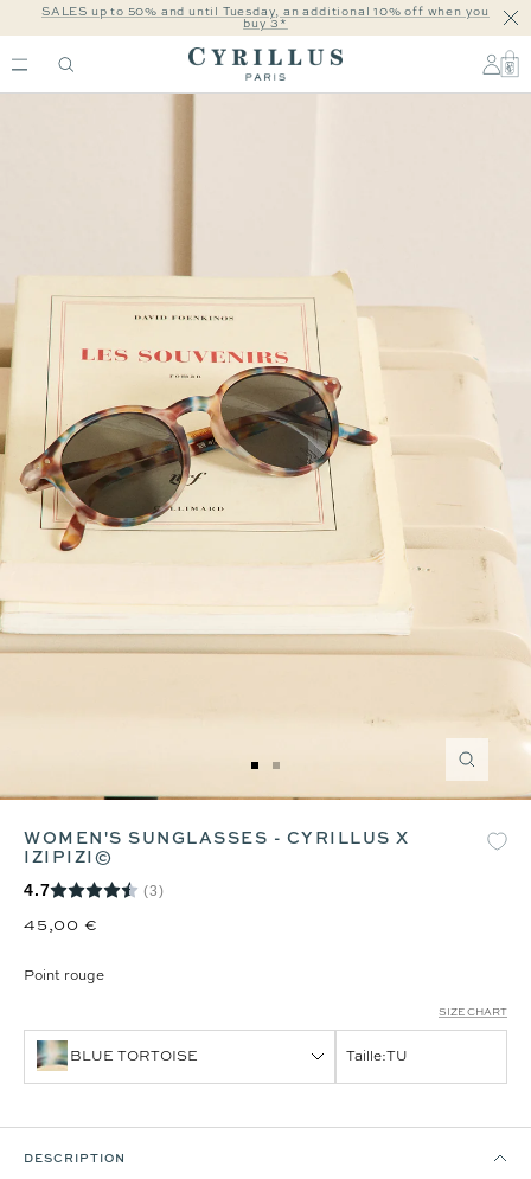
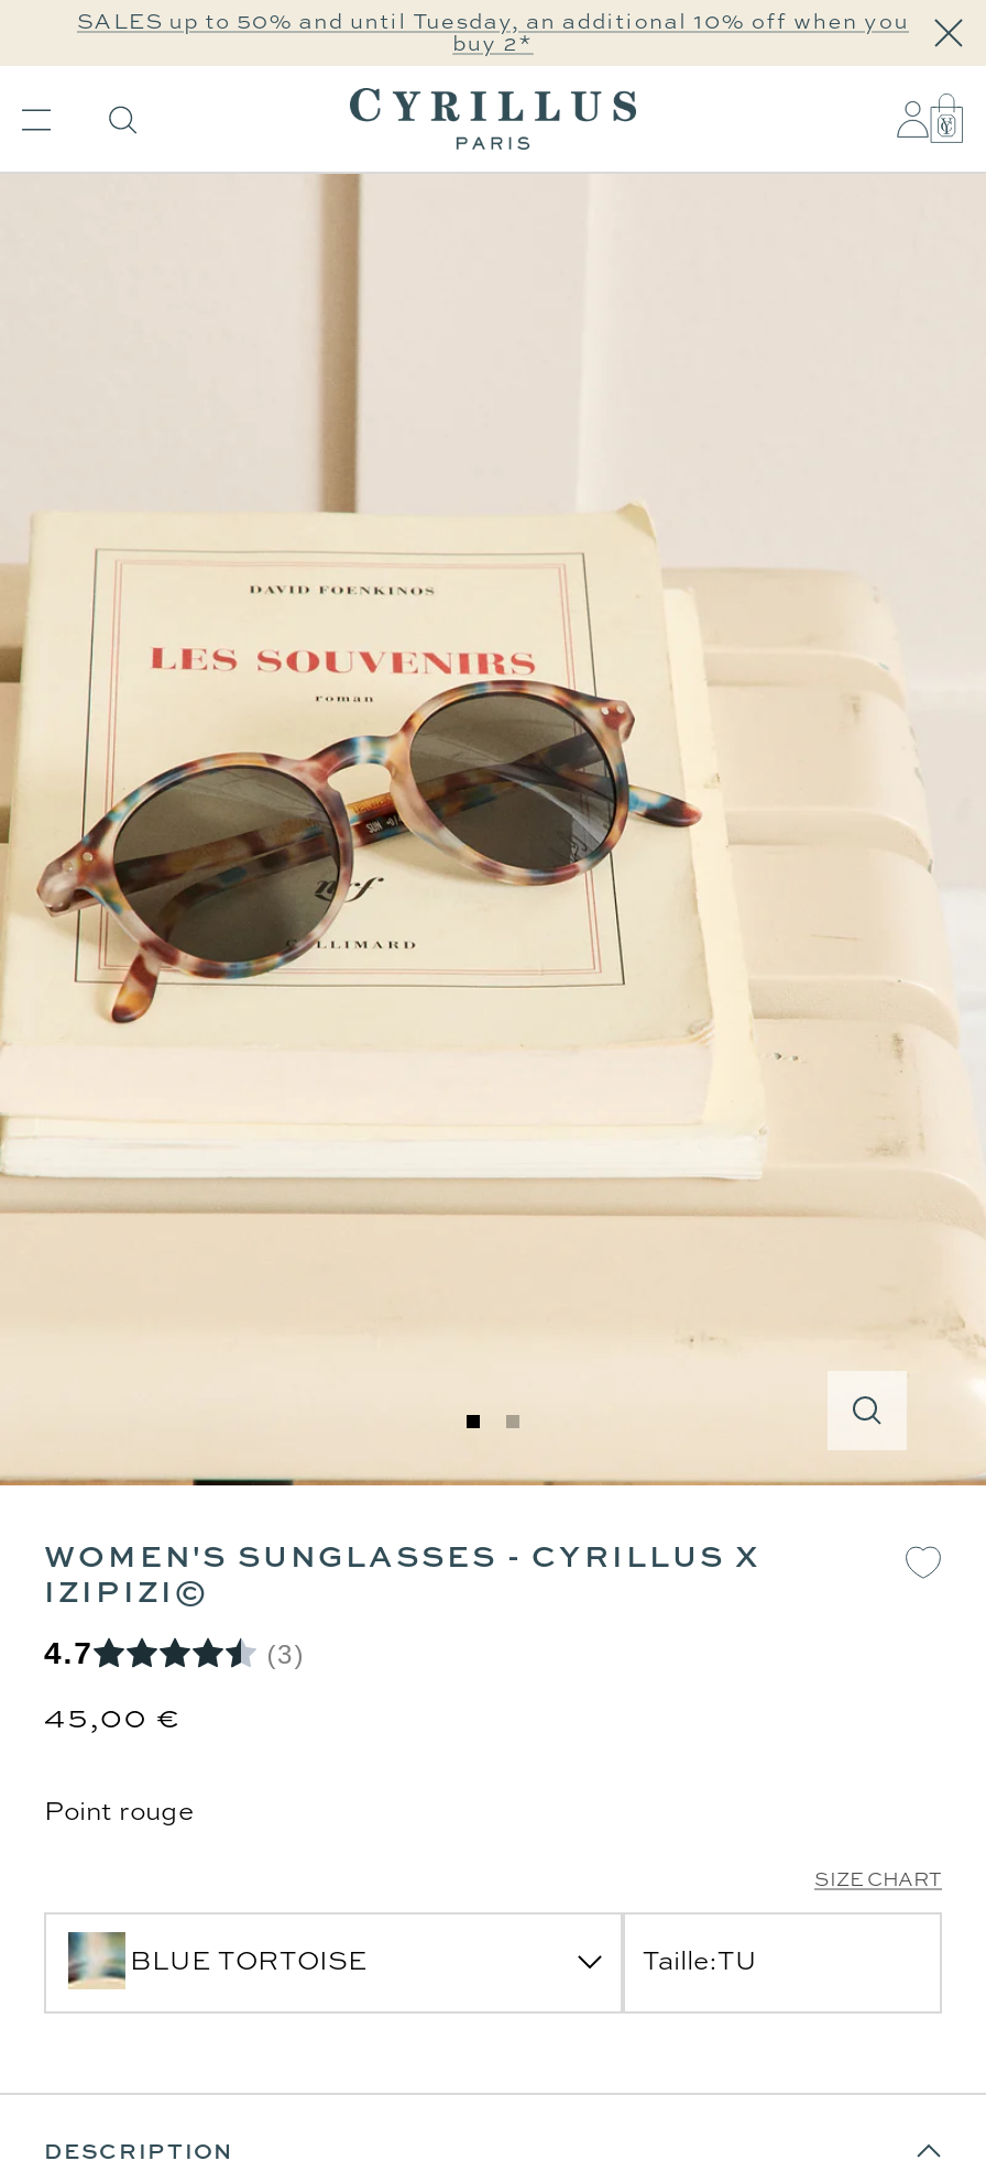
[243,15,288,31] buy 3* -> [453,29,533,57] buy 2*

